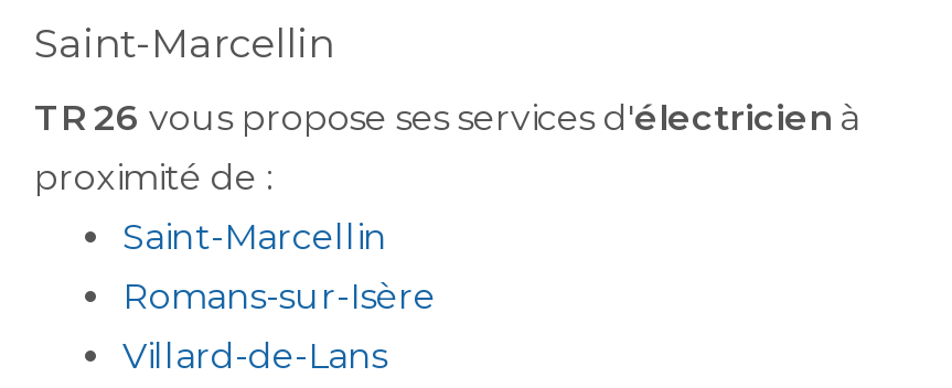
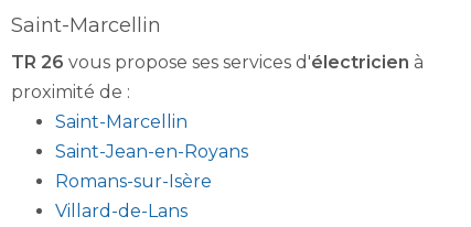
none -> [55,142,248,163] Saint-Jean-en-Royans

